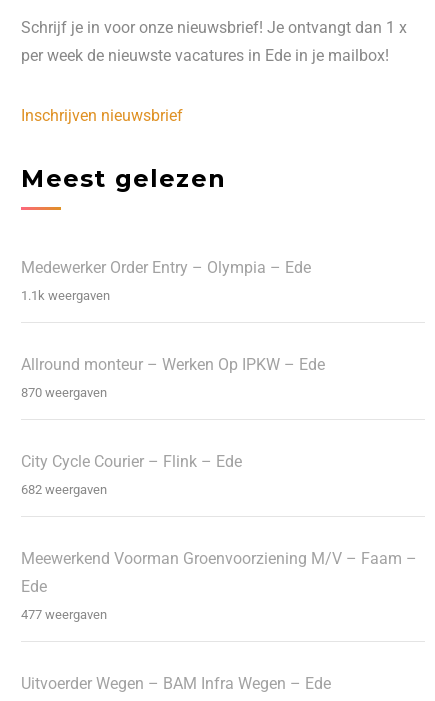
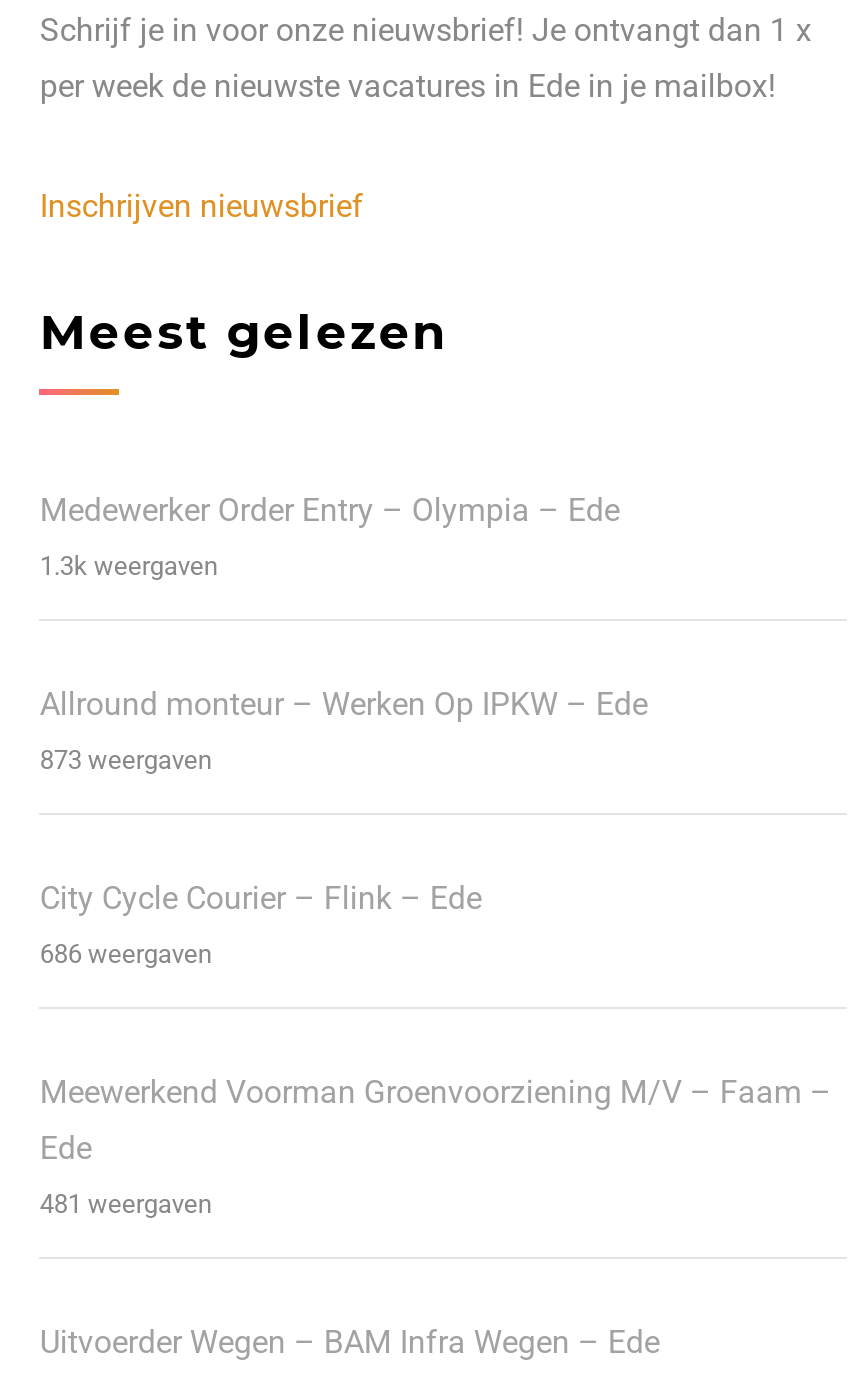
[21,288,110,303] 1.1k weergaven -> [40,551,218,581] 1.3k weergaven
[21,385,107,400] 870 weergaven -> [40,745,212,775] 873 weergaven
[21,482,107,497] 682 weergaven -> [40,939,212,969] 686 weergaven
[21,607,107,622] 477 weergaven -> [40,1189,212,1219] 481 weergaven

